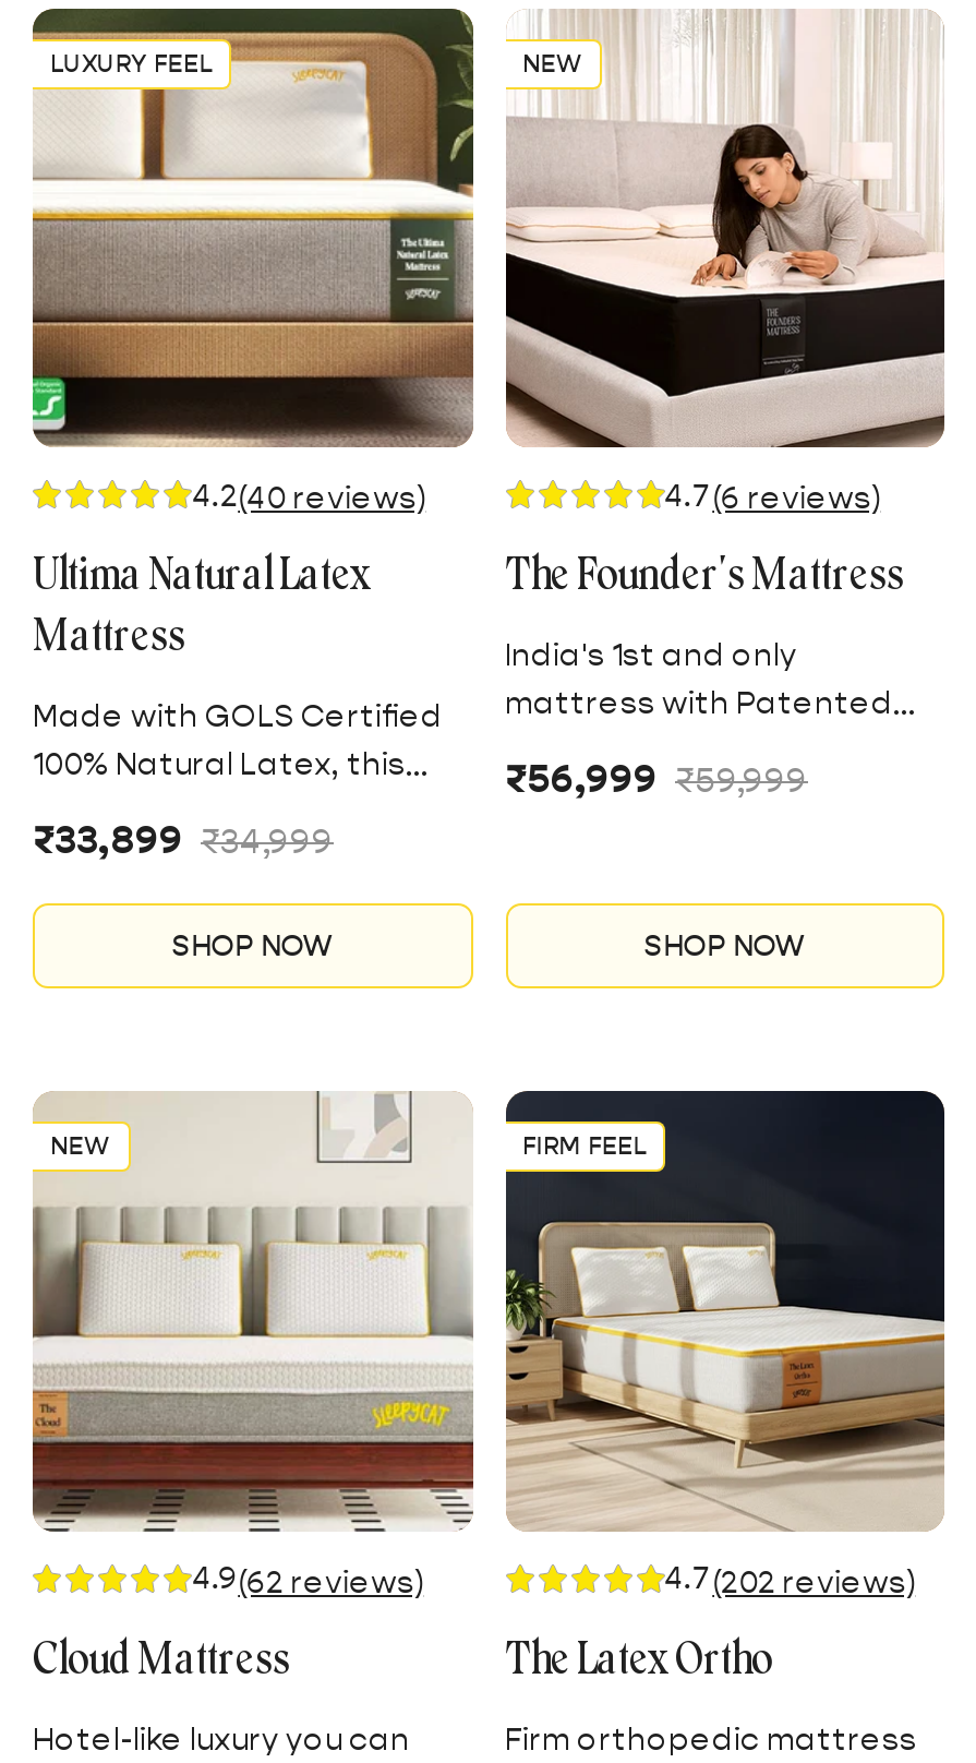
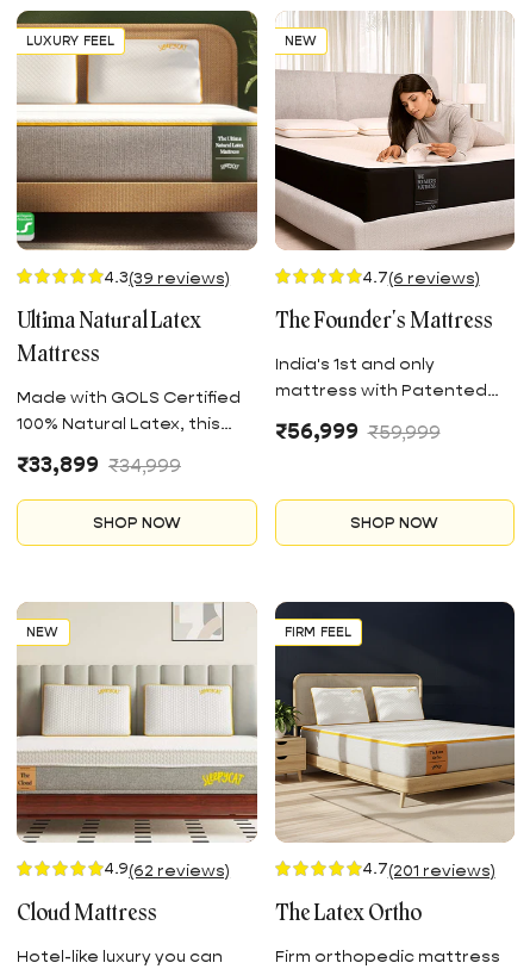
[192,475,426,518] 4.2(40 reviews) -> [104,266,230,289] 4.3(39 reviews)
[664,1559,915,1601] 4.7(202 reviews) -> [362,857,495,881] 4.7(201 reviews)

